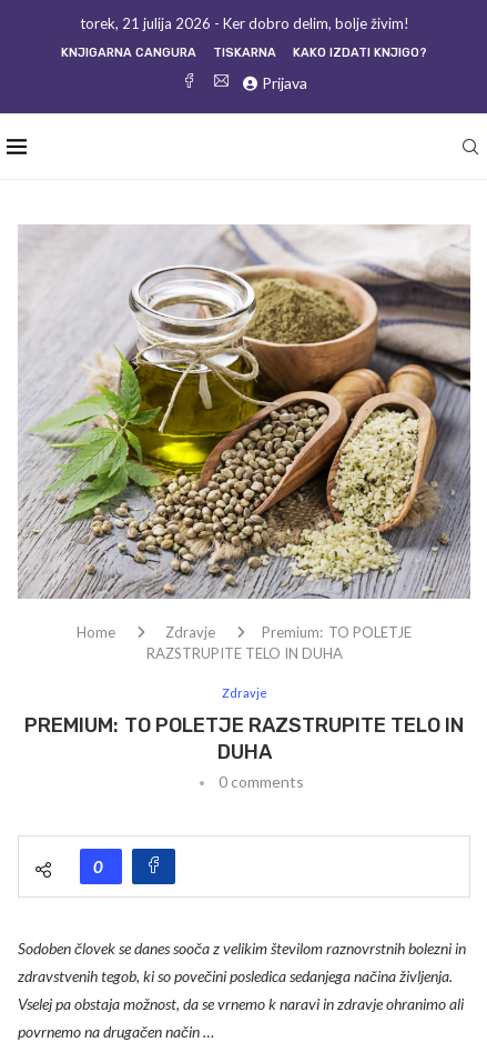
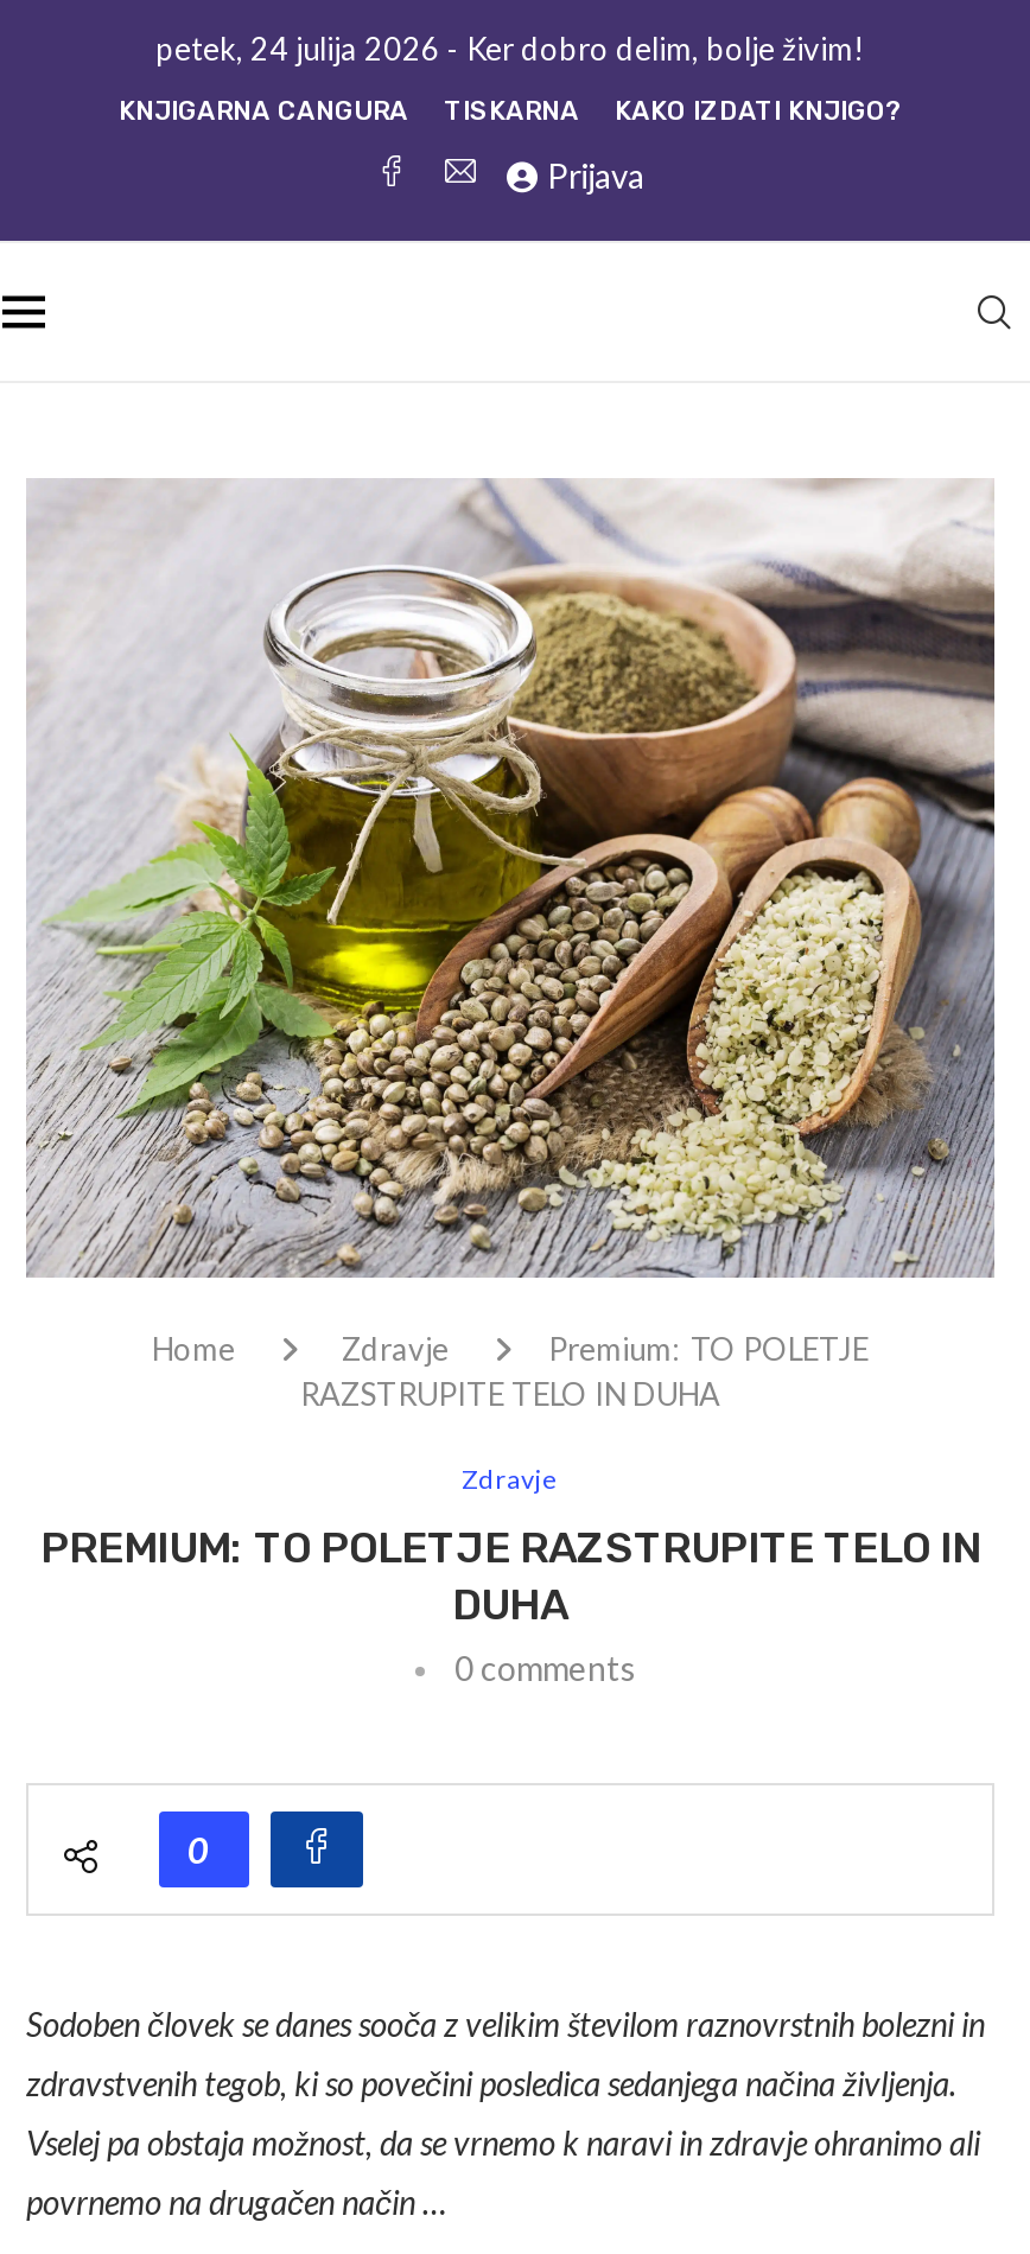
[79,14,409,32] torek, 21 julija 2026 - Ker dobro delim, bolje živim! -> [155,30,865,68] petek, 24 julija 2026 - Ker dobro delim, bolje živim!

